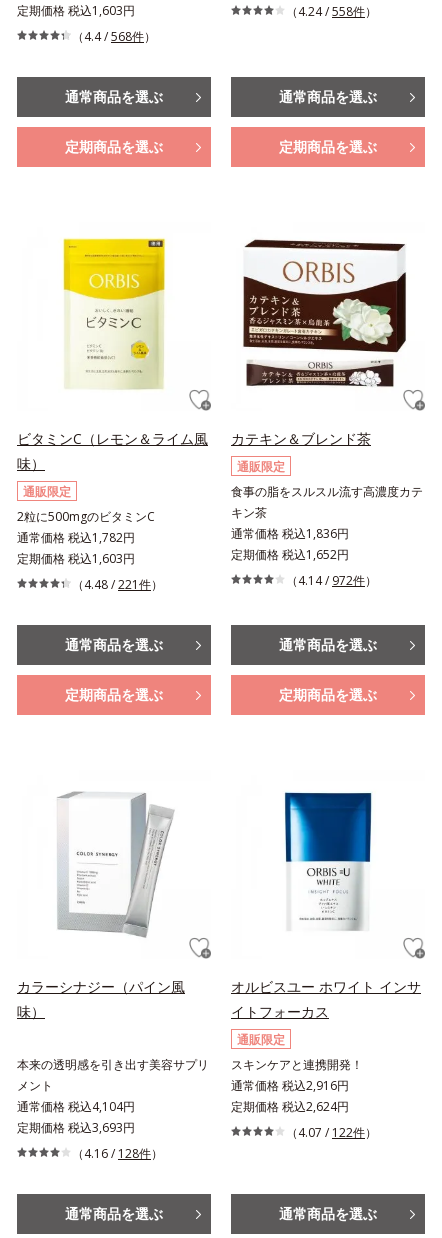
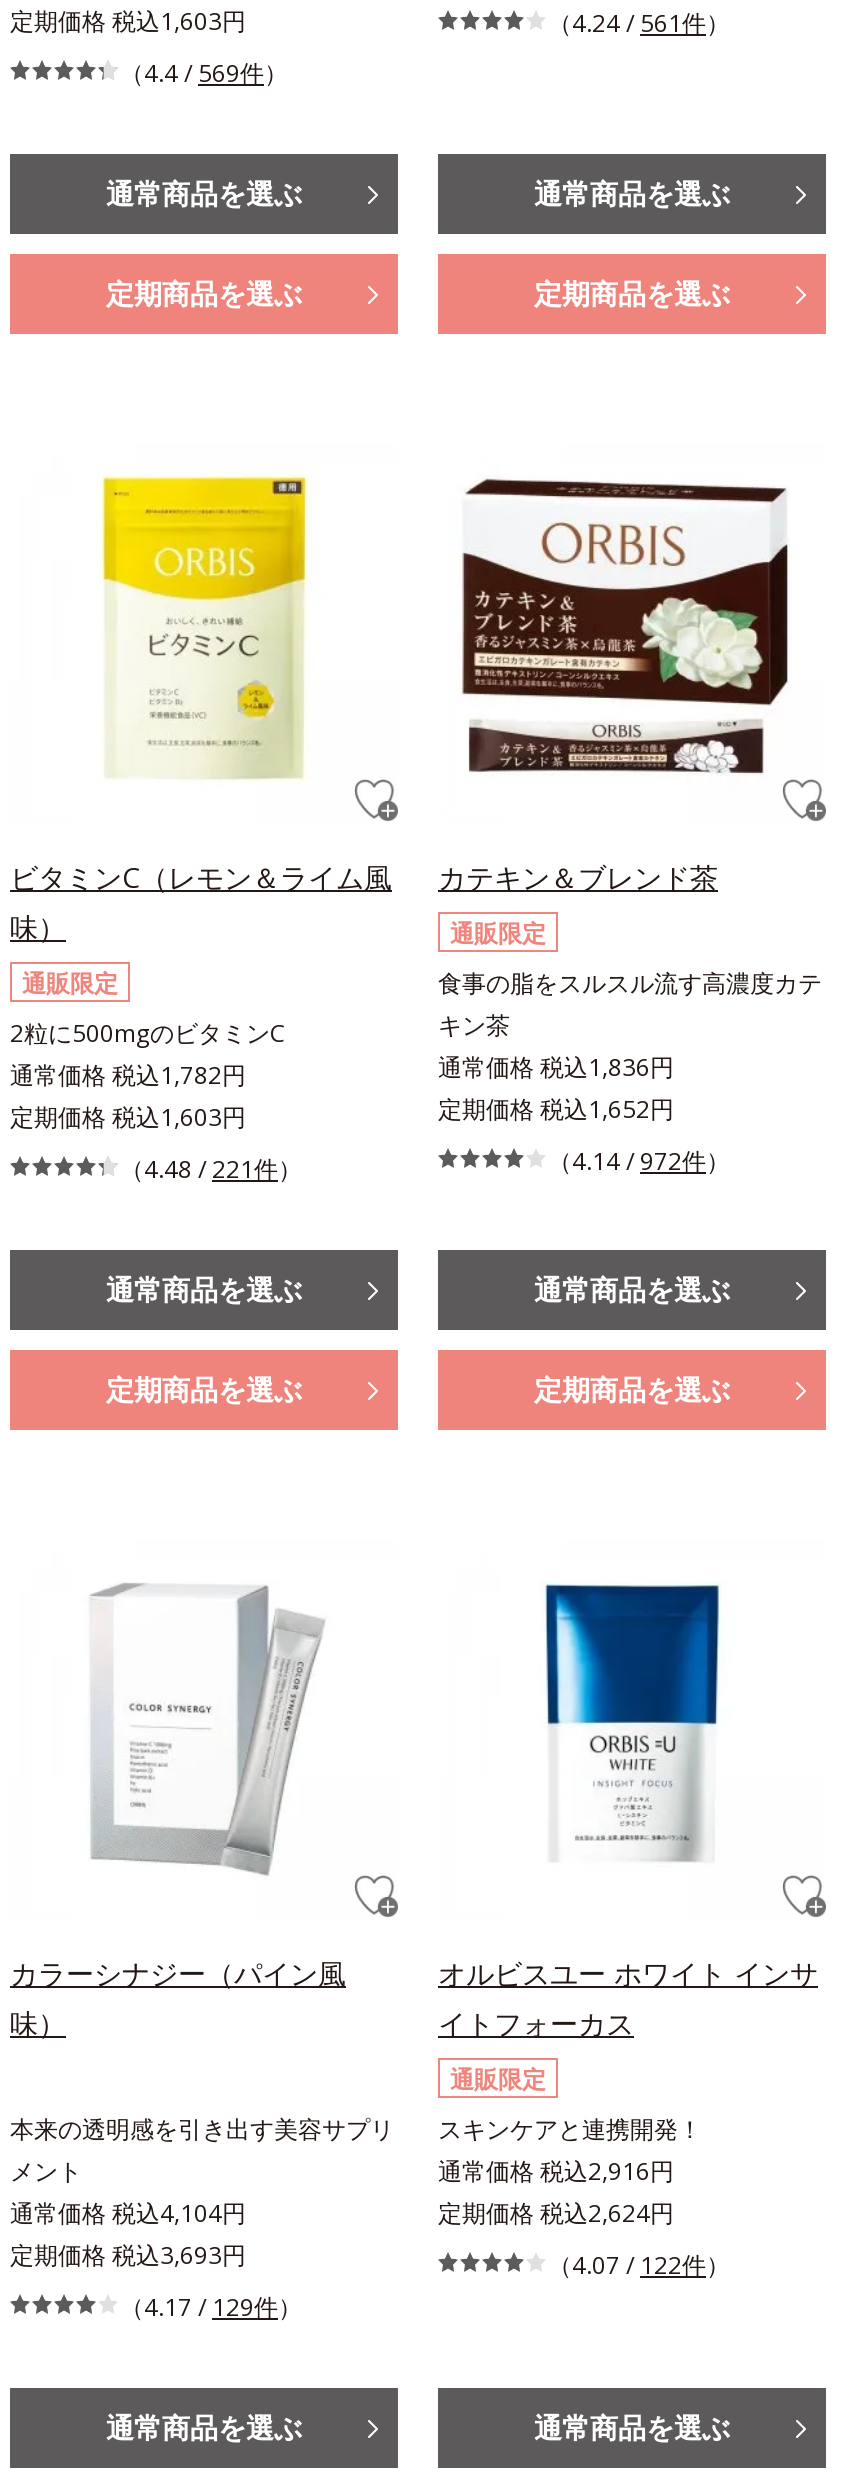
[286,3,377,20] （4.24 / 558件） -> [548,6,730,40] （4.24 / 561件）
[72,28,156,45] （4.4 / 568件） -> [120,56,288,90] （4.4 / 569件）
[72,1145,163,1162] （4.16 / 128件） -> [120,2290,302,2324] （4.17 / 129件）

